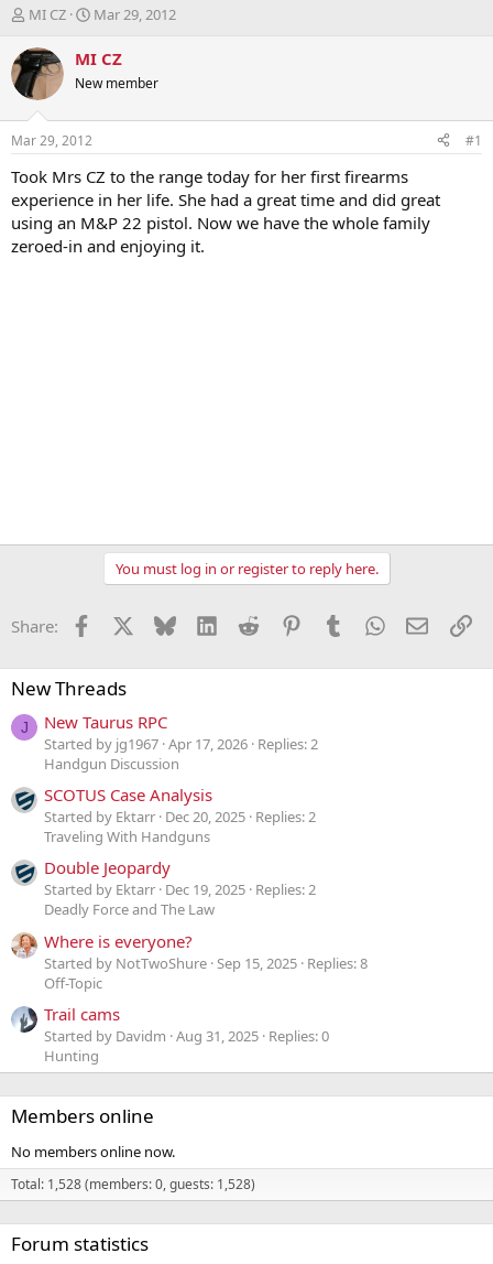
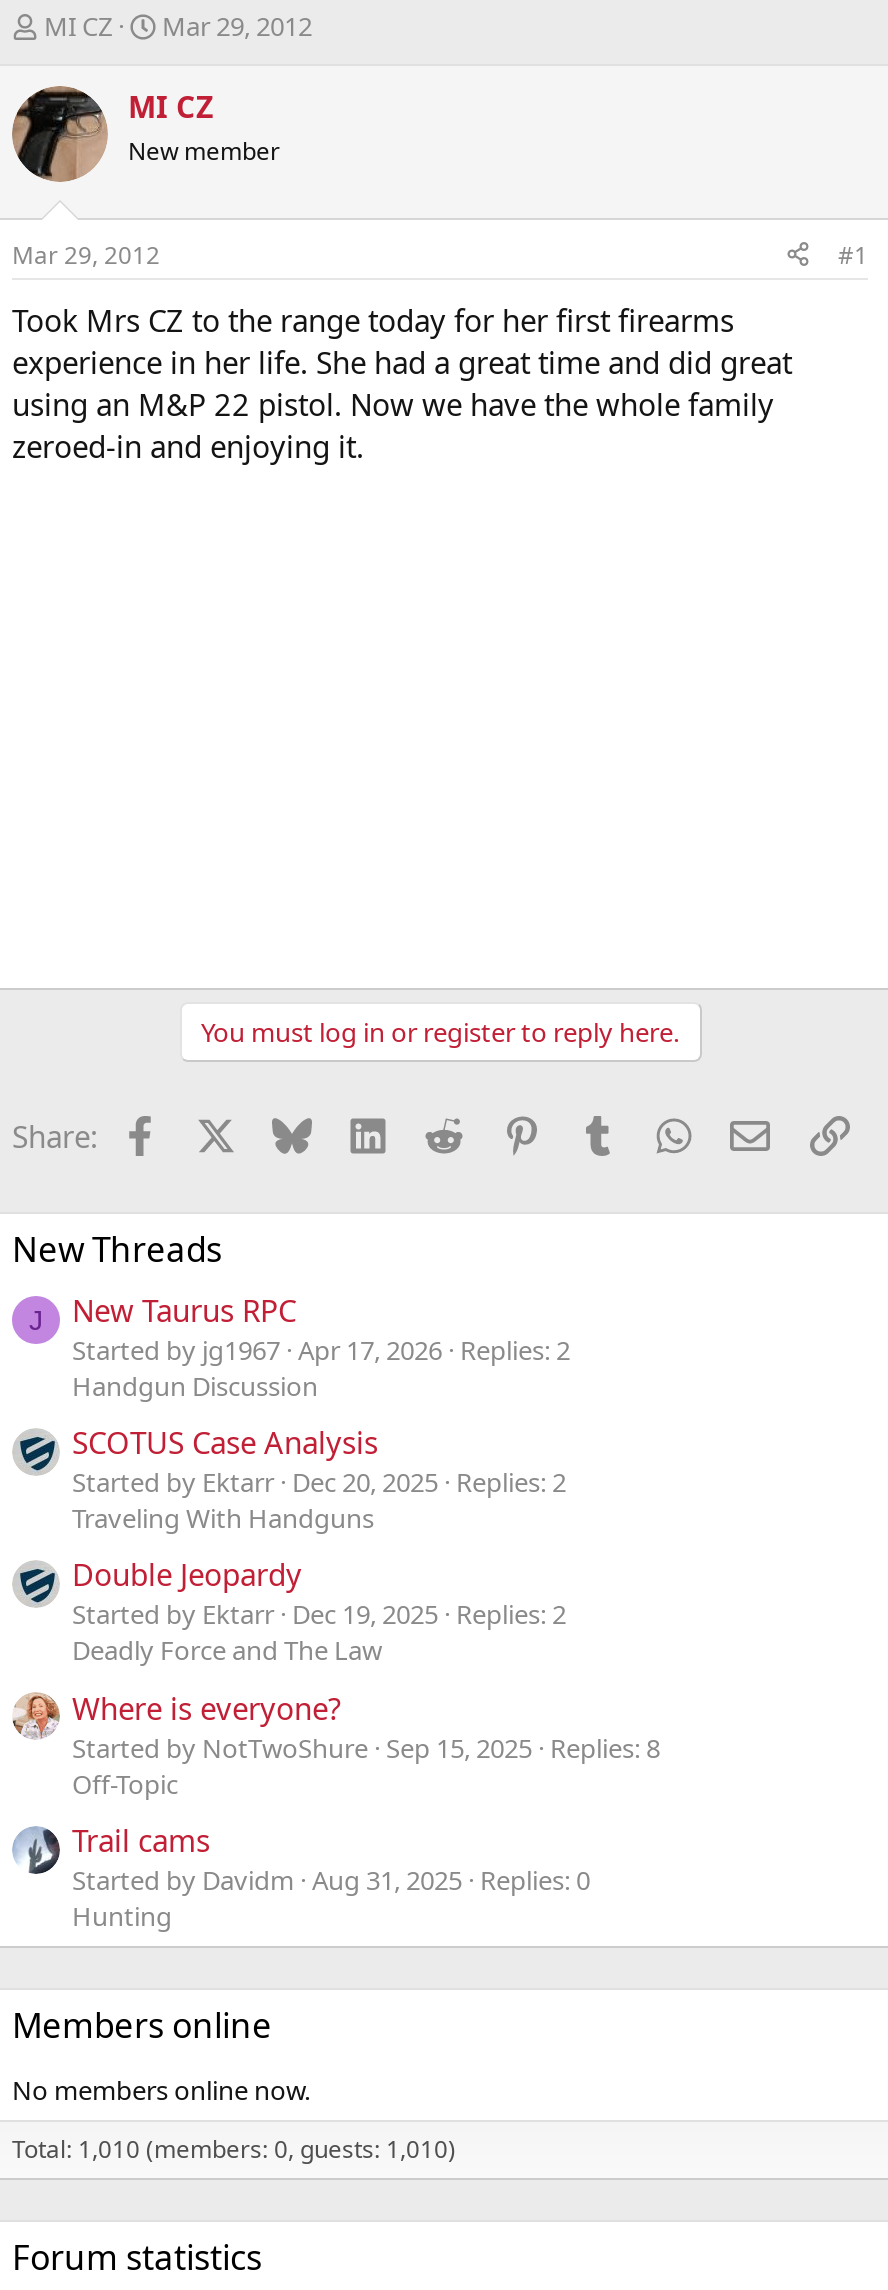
[11,1175,255,1194] Total: 1,528 (members: 0, guests: 1,528) -> [12,2132,456,2166] Total: 1,010 (members: 0, guests: 1,010)

